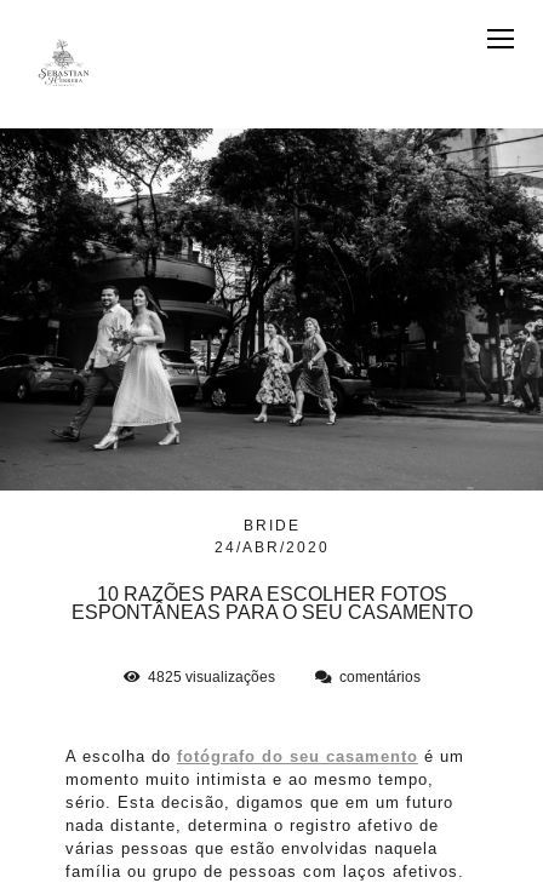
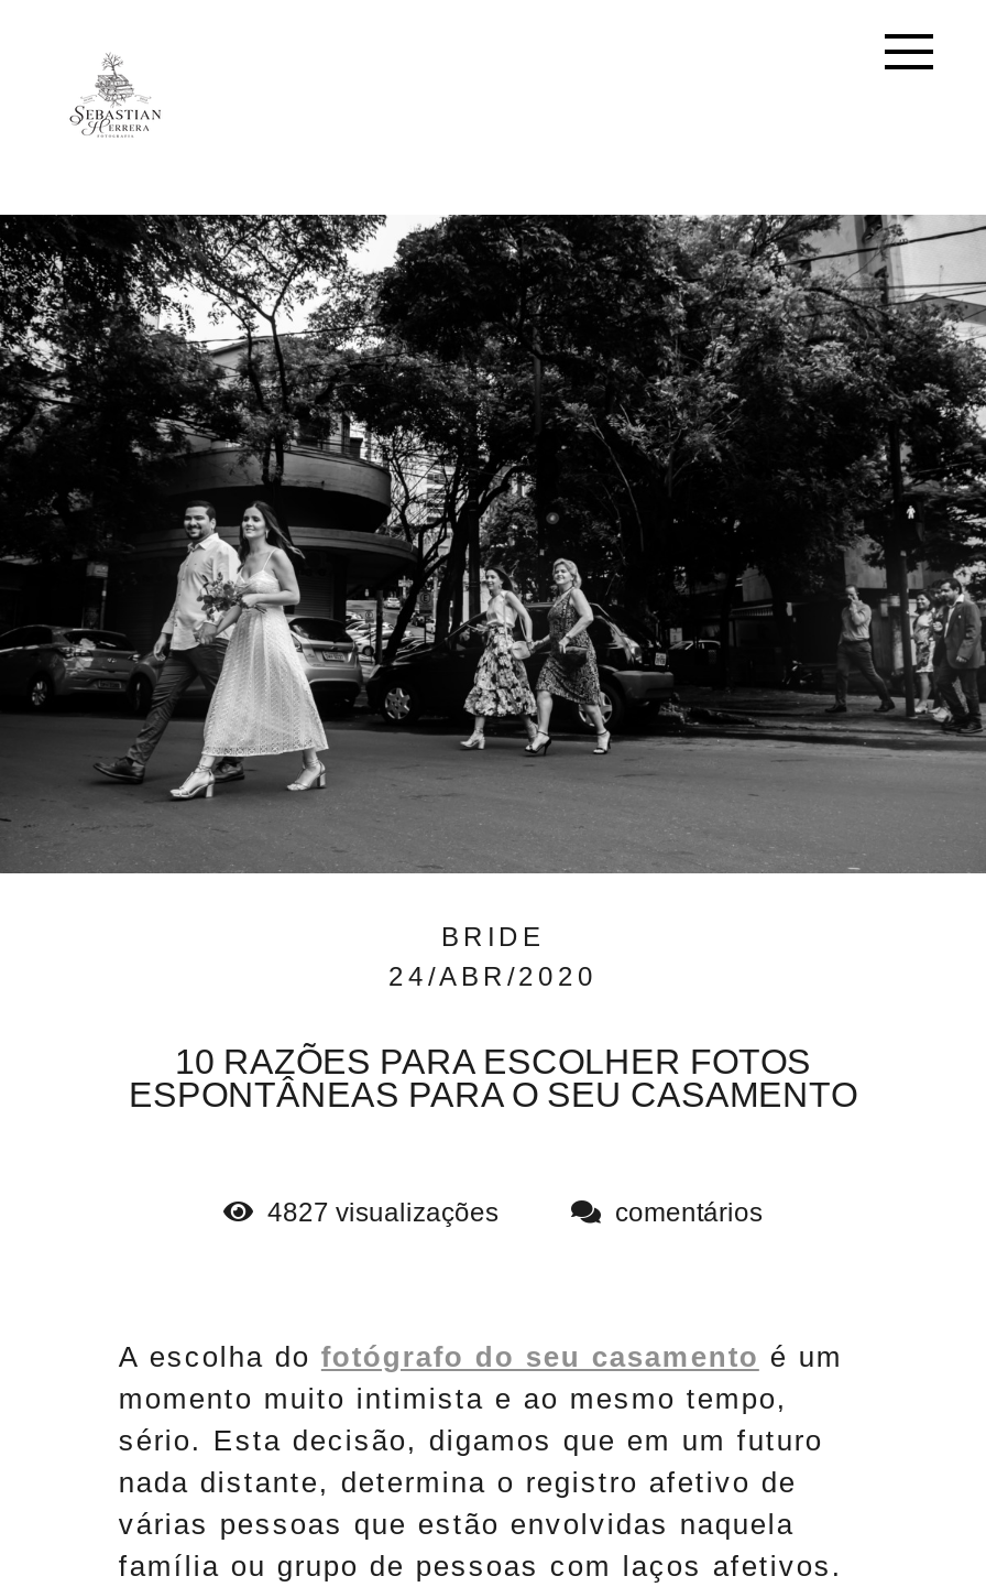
[147,668,278,685] 4825 visualizações -> [267,1196,505,1227] 4827 visualizações

